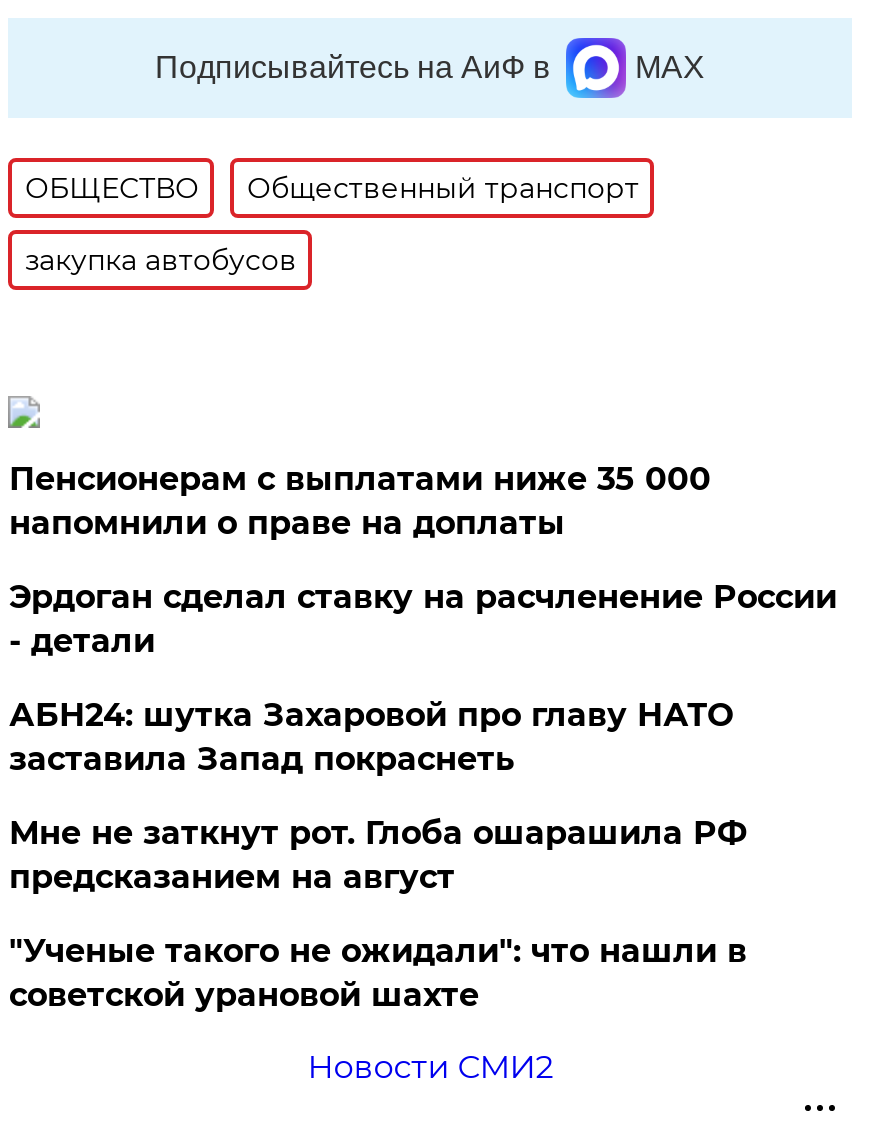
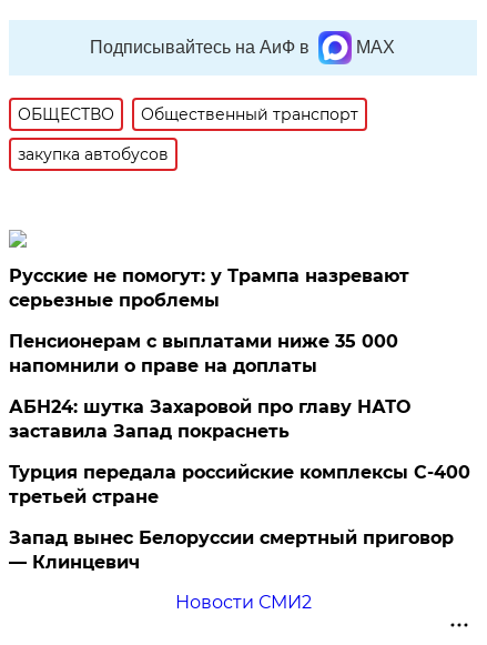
none -> [9,265,410,311] Русские не помогут: у Трампа назревают | серьезные проблемы
moved [9,460,711,542] -> [9,331,399,376]: Пенсионерам с выплатами ниже 35 000 | напомнили о праве на доплаты
[9,578,837,660] Эрдоган сделал ставку на расчленение России | - детали -> none
[9,814,747,896] Мне не заткнут рот. Глоба ошарашила РФ | предсказанием на август -> [9,462,471,507] Турция передала российские комплексы С-400 | третьей стране
[9,932,747,1014] "Ученые такого не ожидали": что нашли в | советской урановой шахте -> [9,527,454,573] Запад вынес Белоруссии смертный приговор | — Клинцевич

